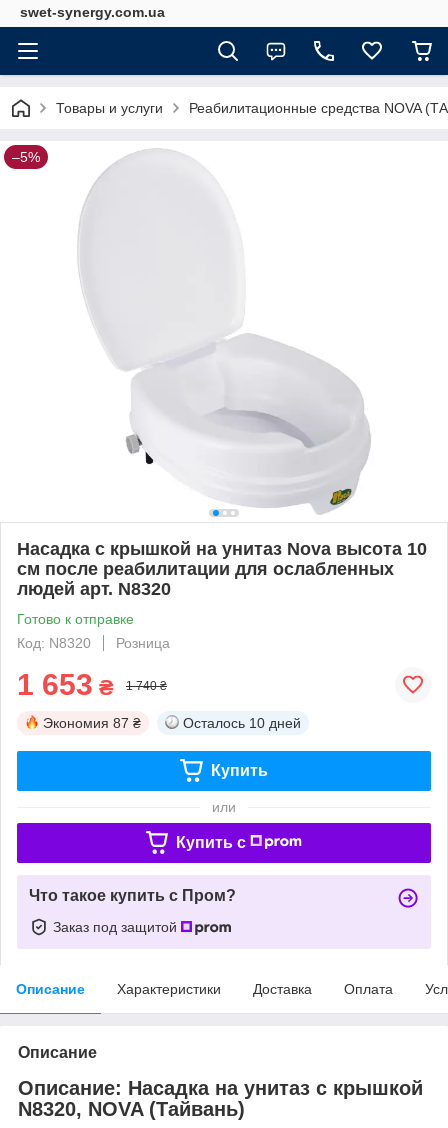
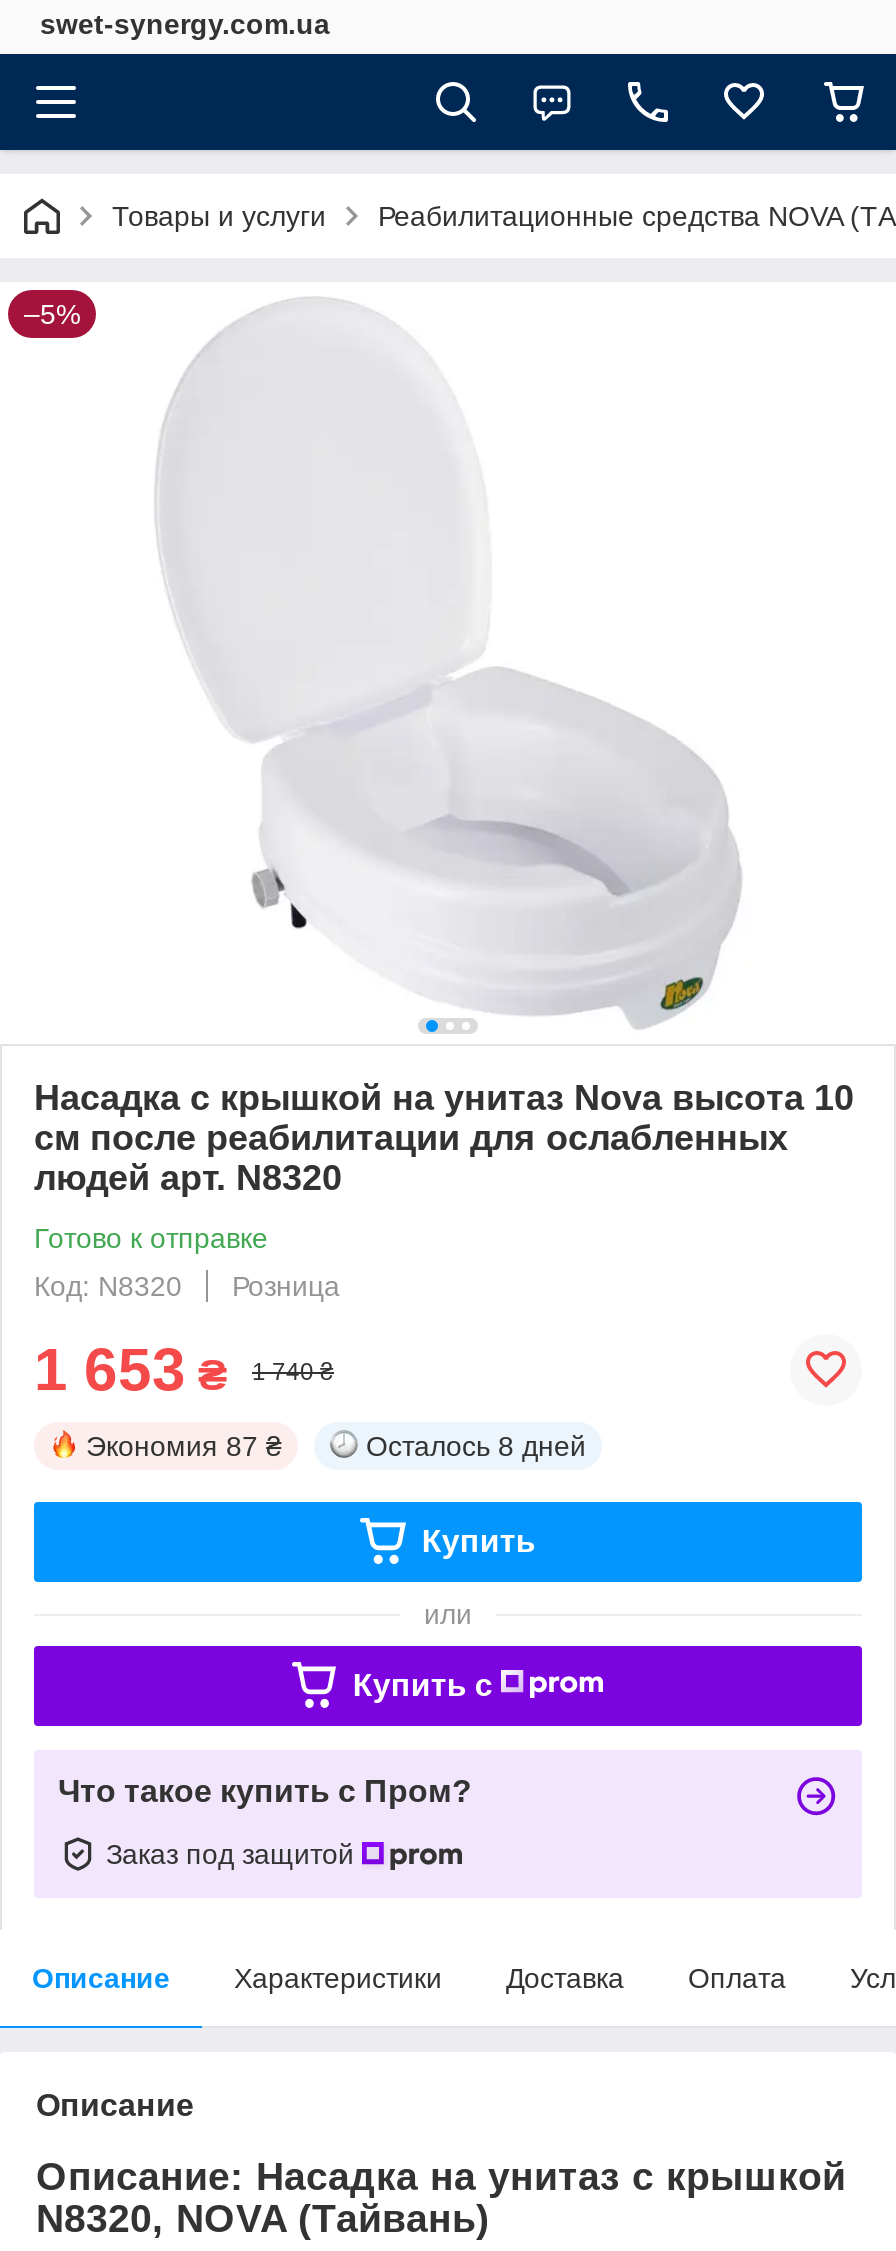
[183,715,301,731] Осталось 10 дней -> [366,1430,586,1462] Осталось 8 дней

